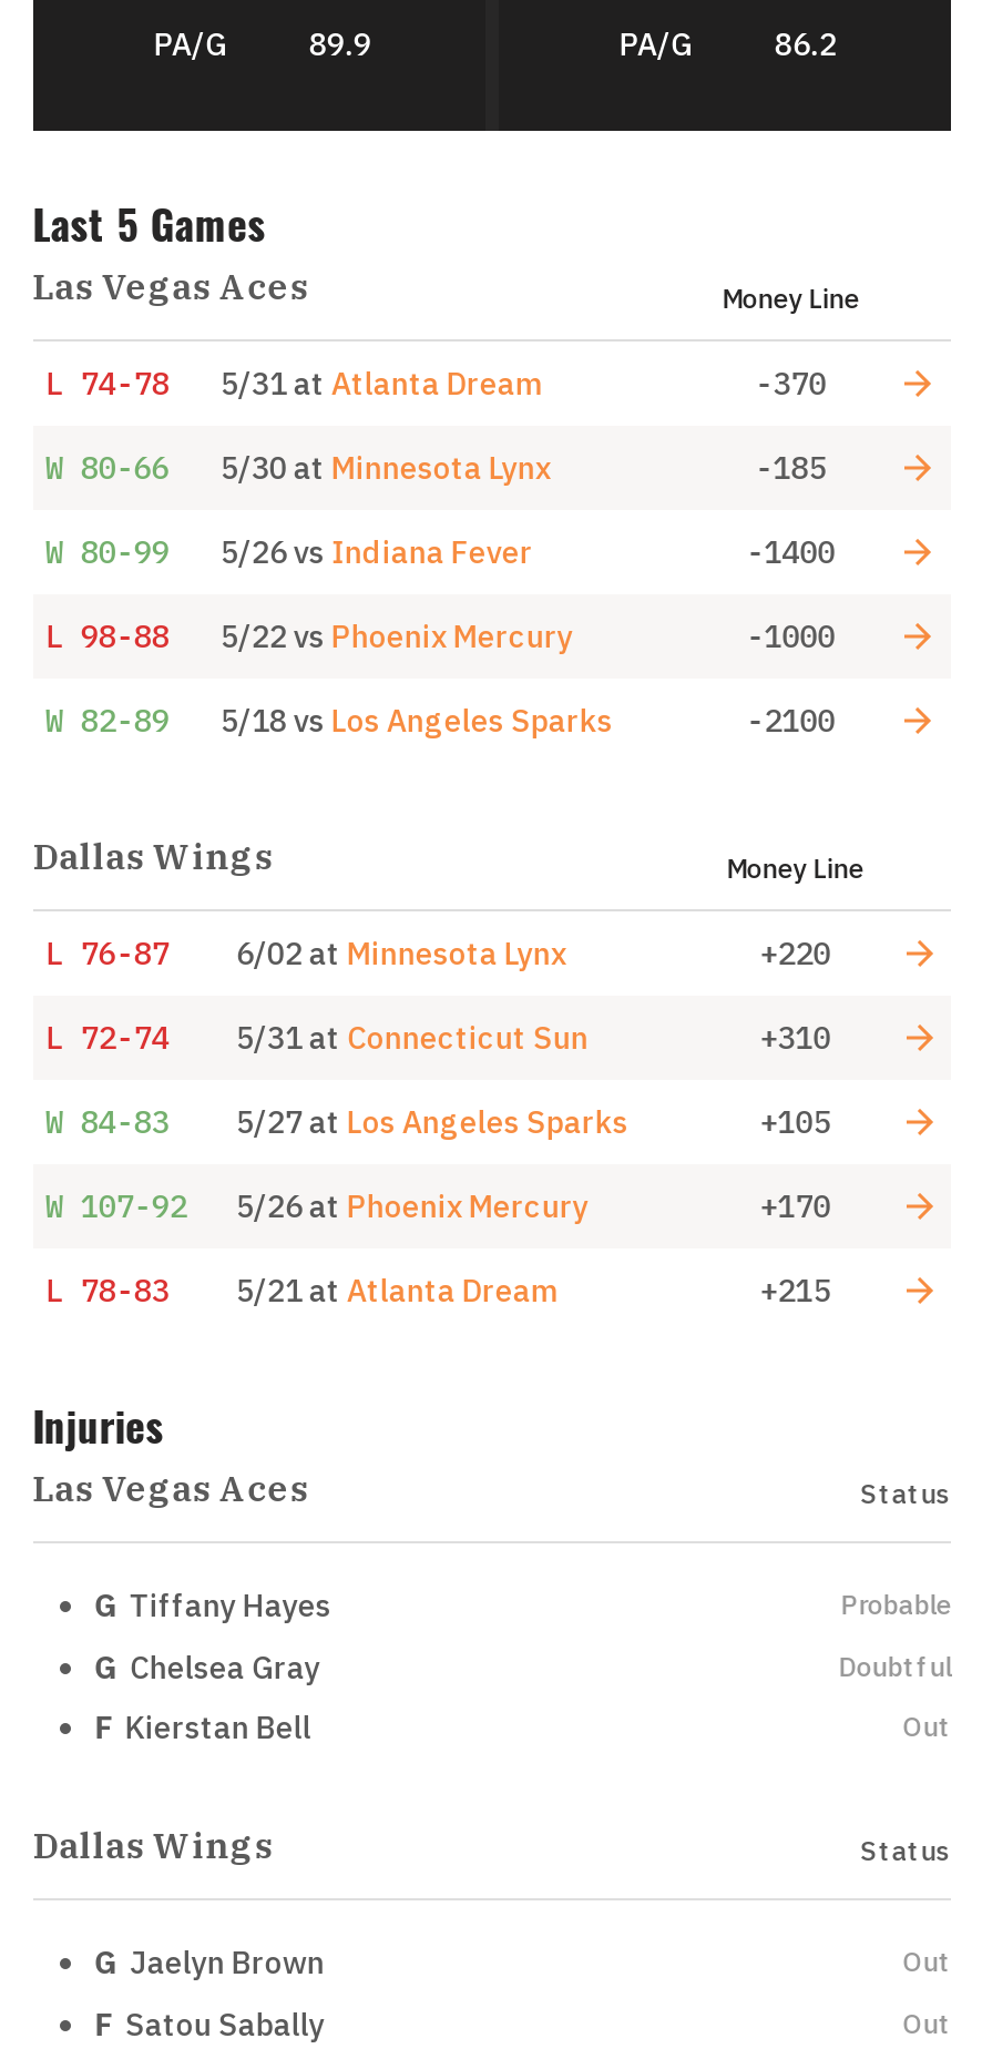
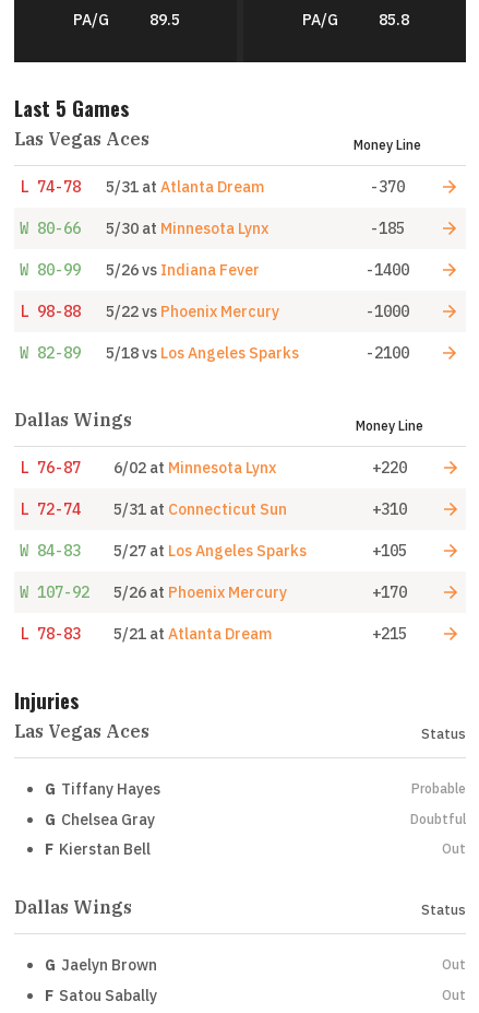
[309,24,371,64] 89.9 -> [150,10,180,30] 89.5
[775,24,837,64] 86.2 -> [379,10,410,30] 85.8

